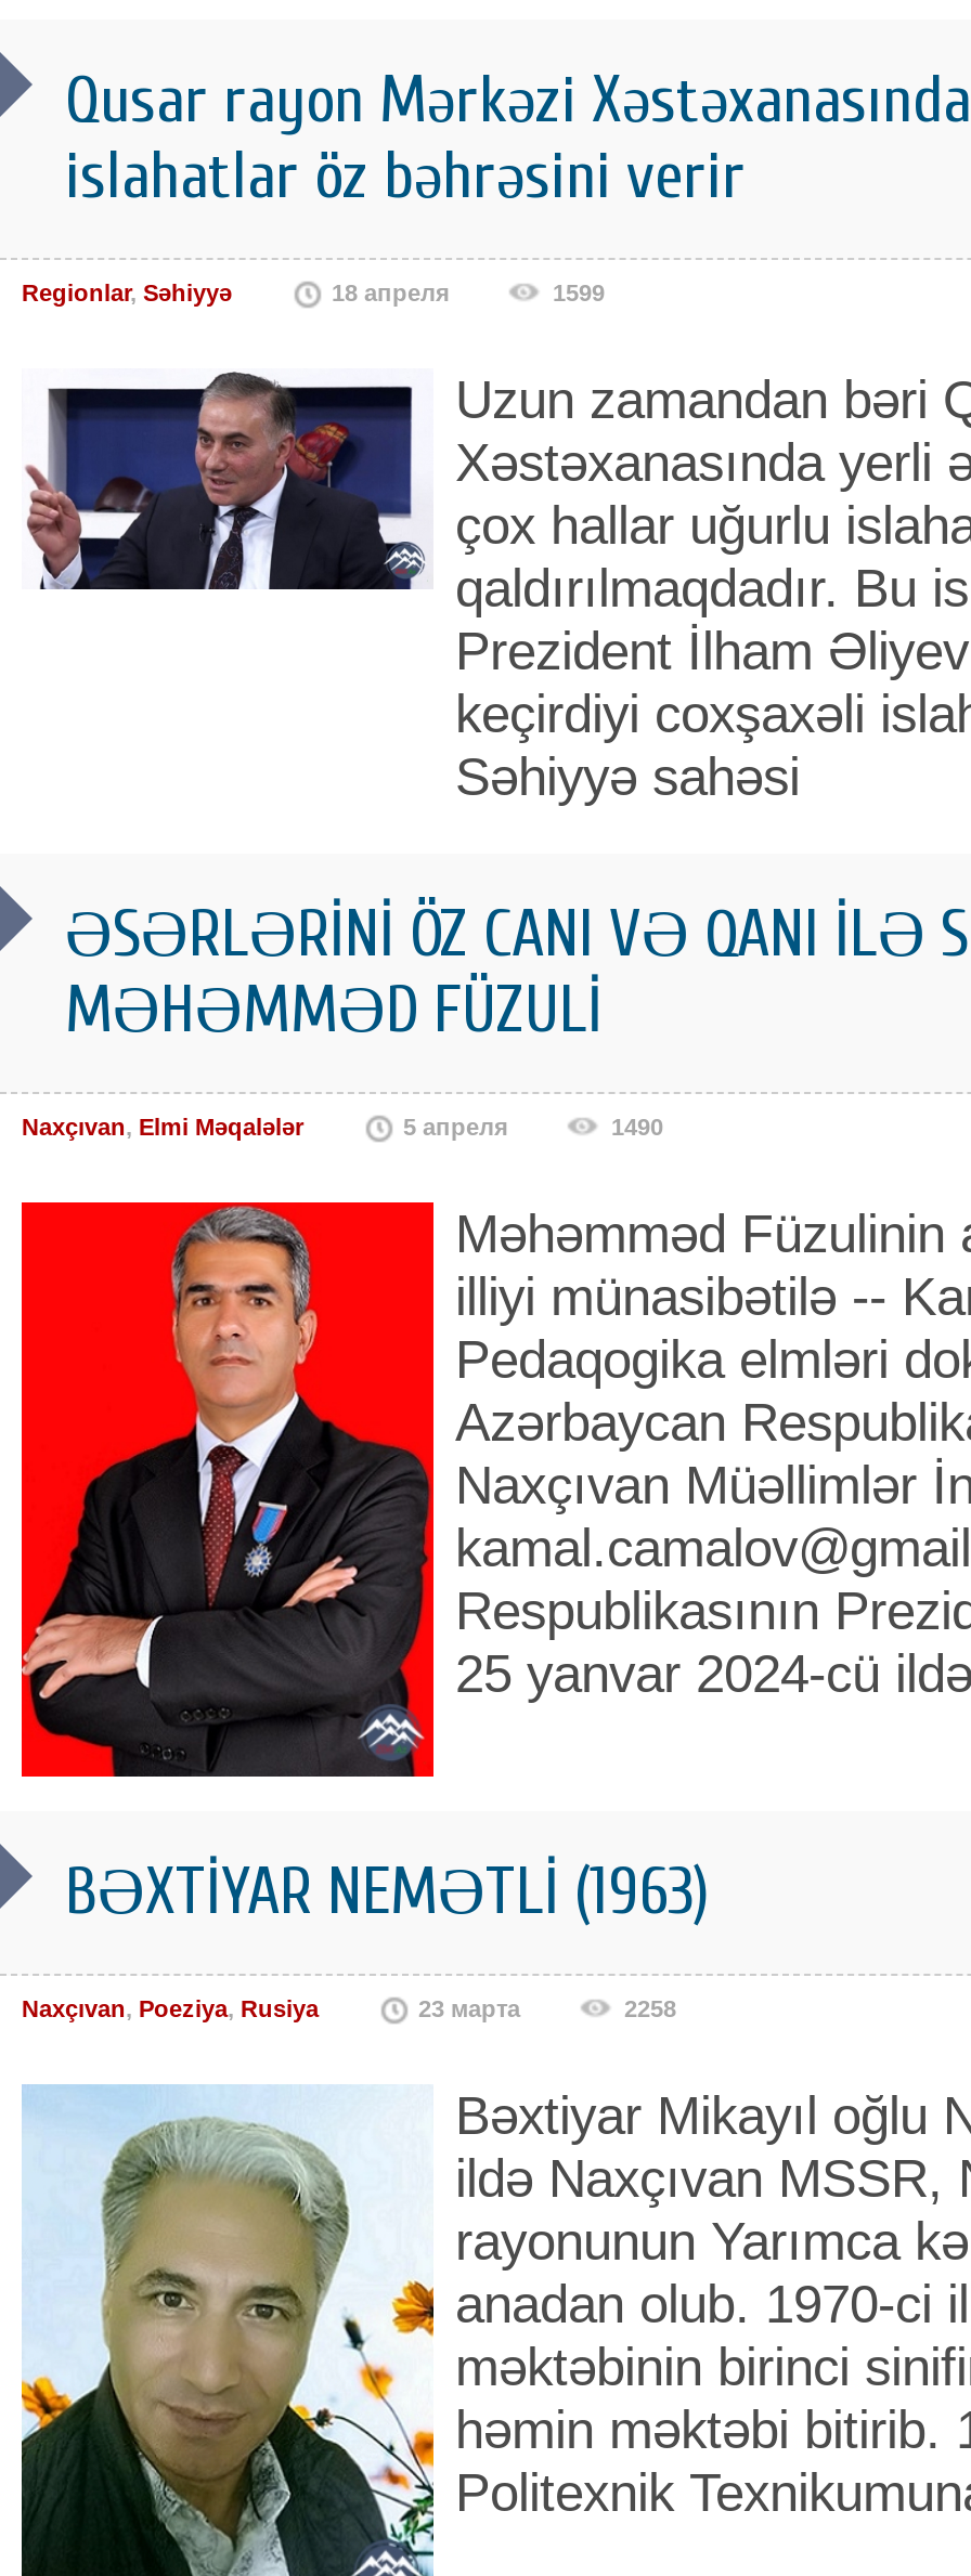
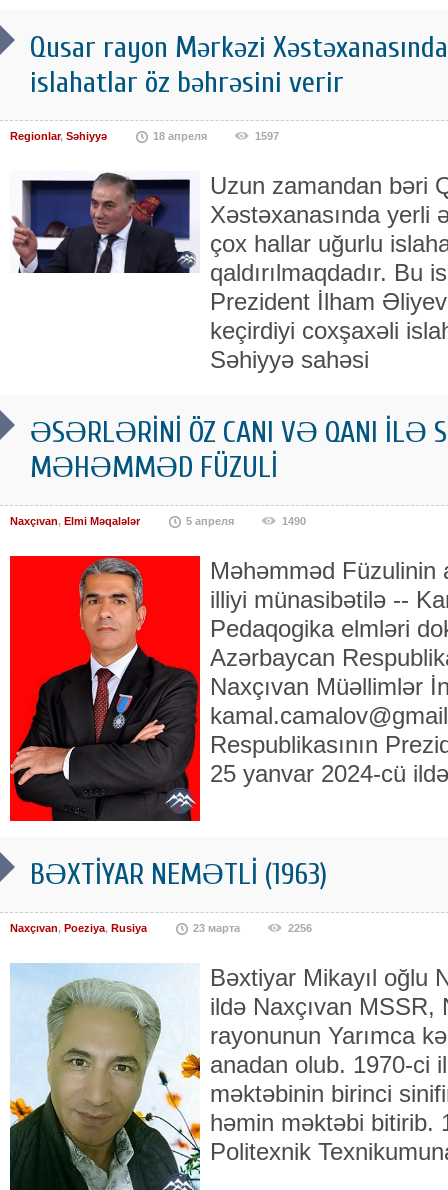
[553,279,605,305] 1599 -> [255,130,279,142] 1597
[624,1995,676,2021] 2258 -> [288,922,312,934] 2256

